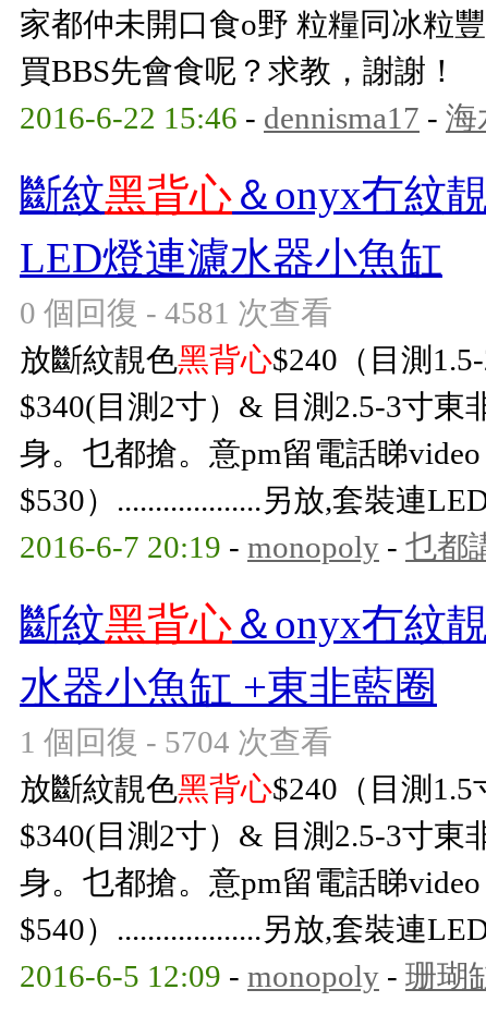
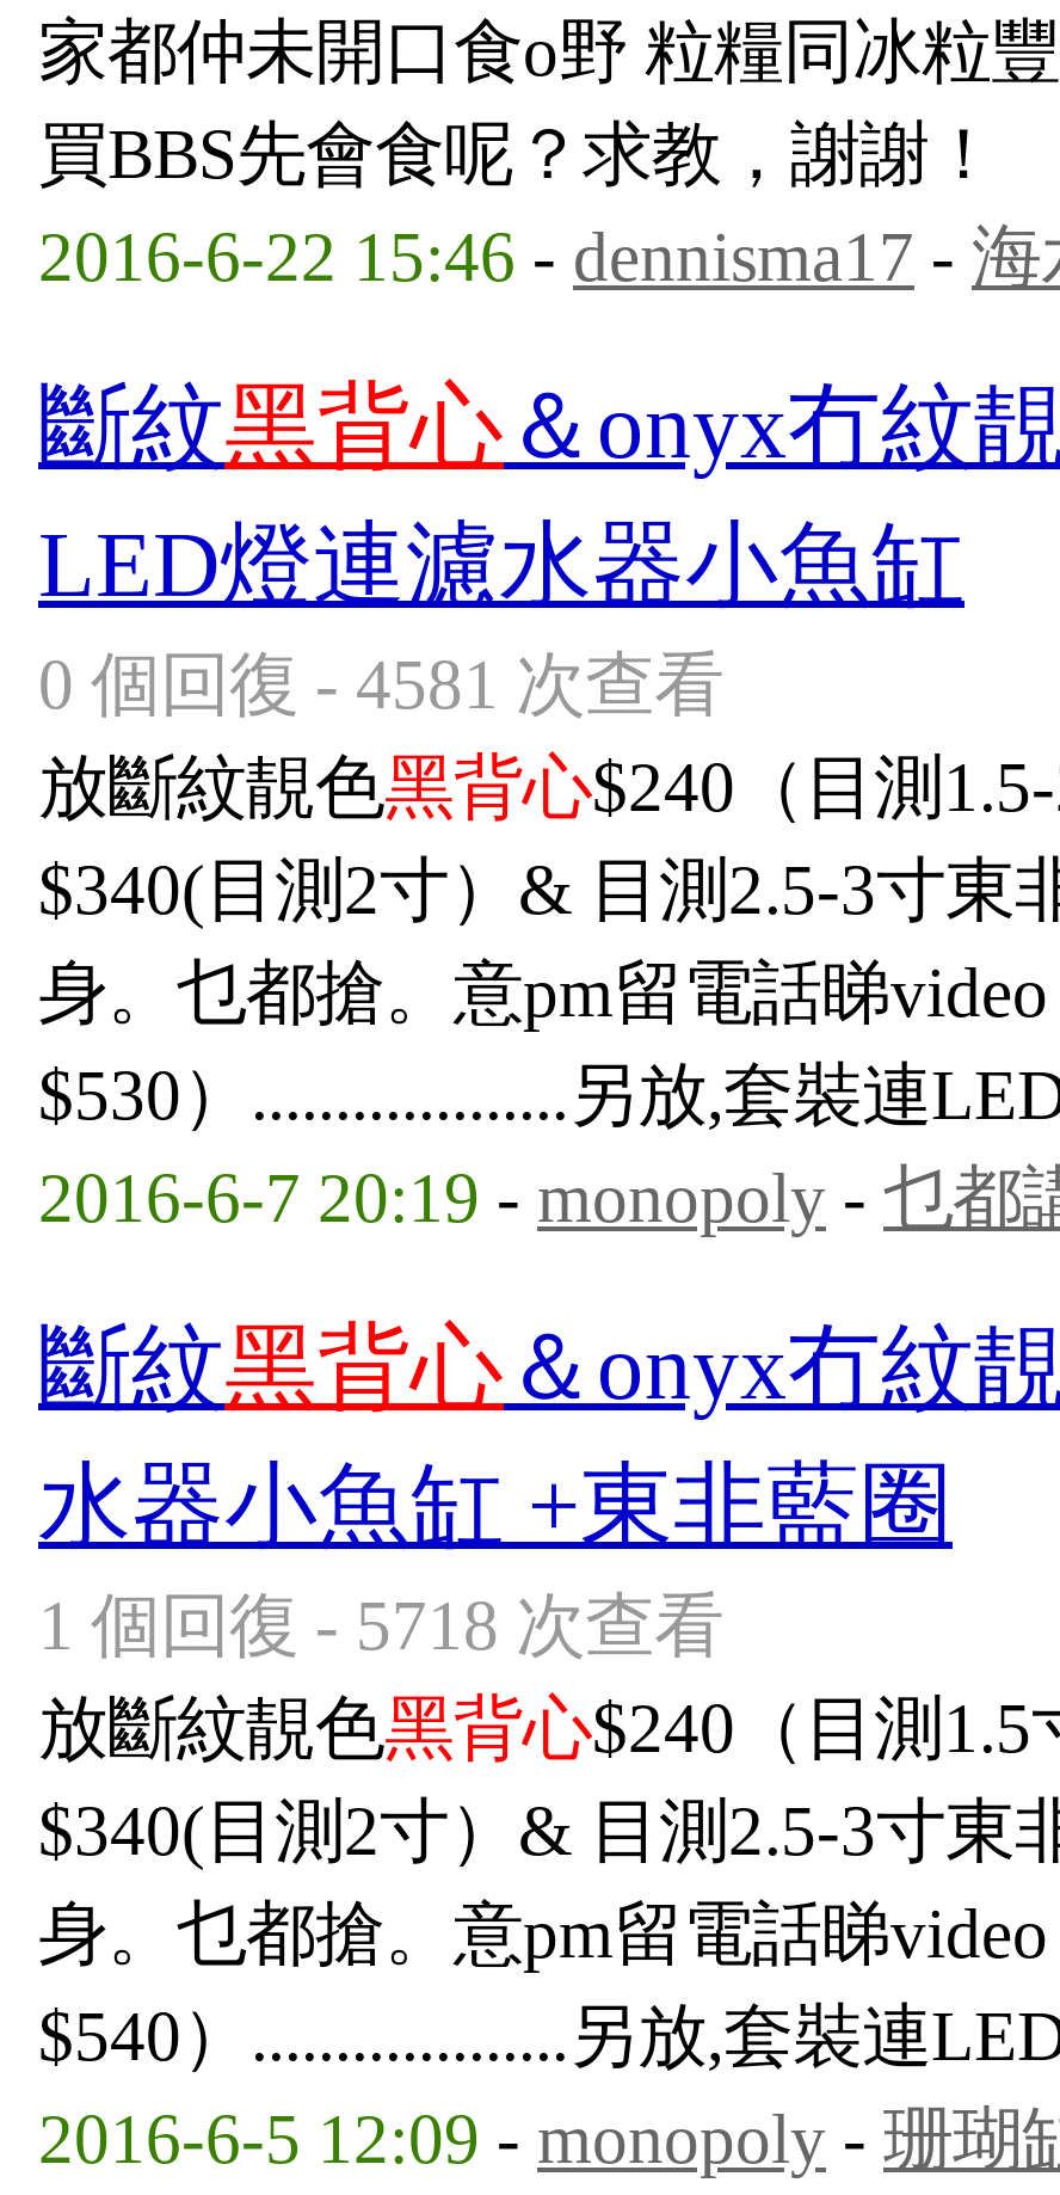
[20,724,332,759] 1 個回復 - 5704 次查看 -> [38,1587,723,1664] 1 個回復 - 5718 次查看

